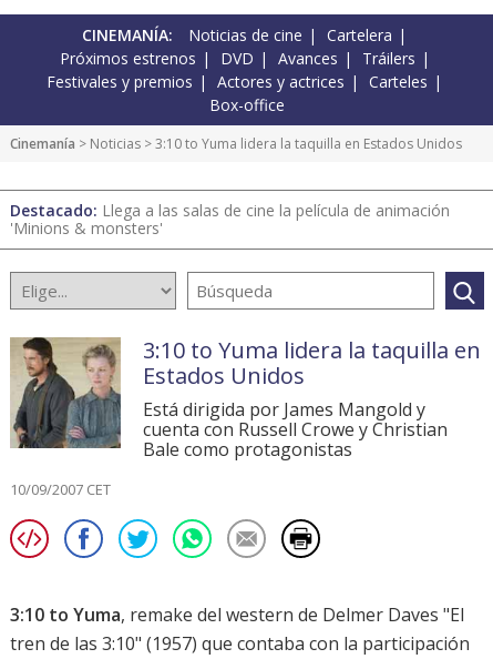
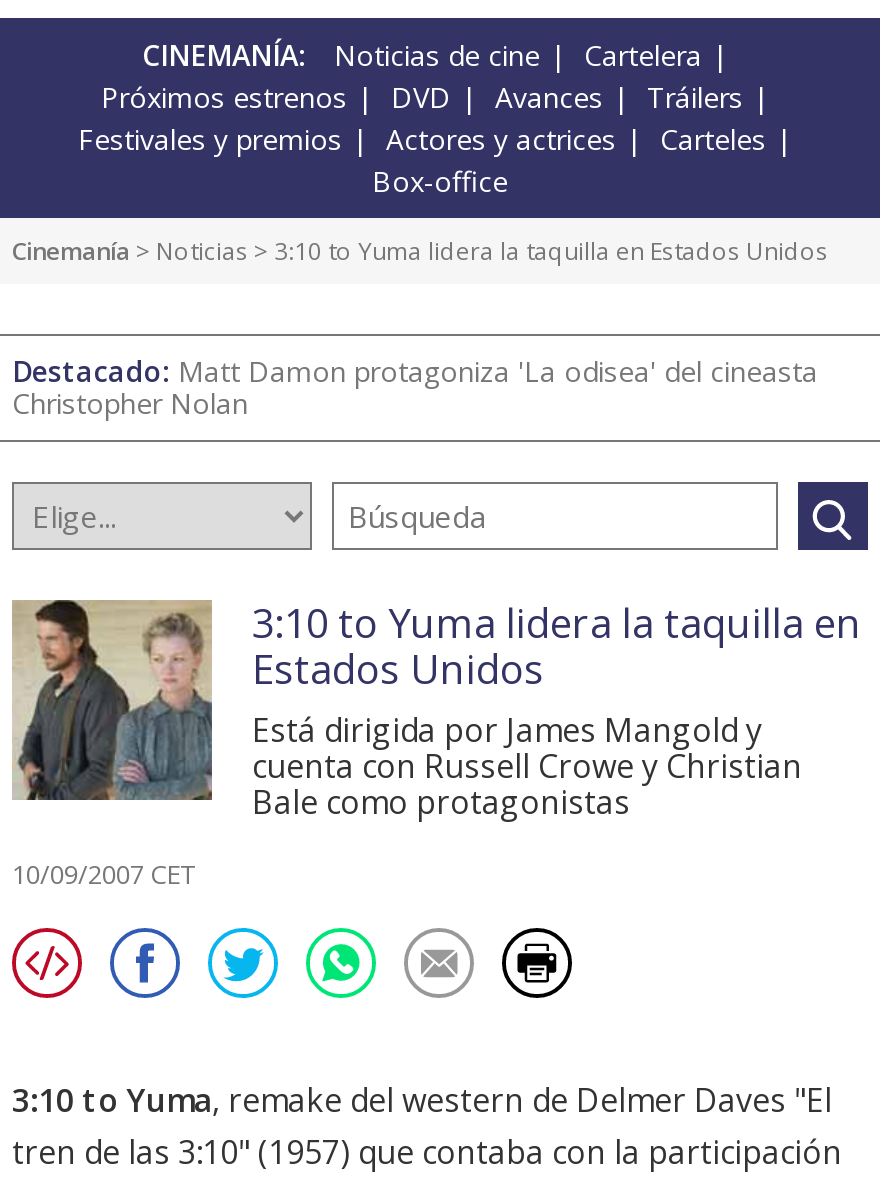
[10,200,450,239] Destacado: Llega a las salas de cine la película de animación | 'Minions & monsters' -> [12,352,818,422] Destacado: Matt Damon protagoniza 'La odisea' del cineasta | Christopher Nolan

